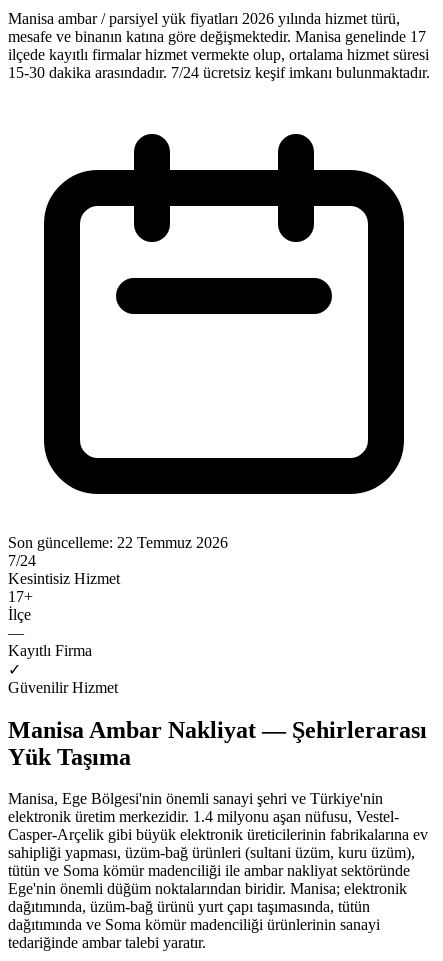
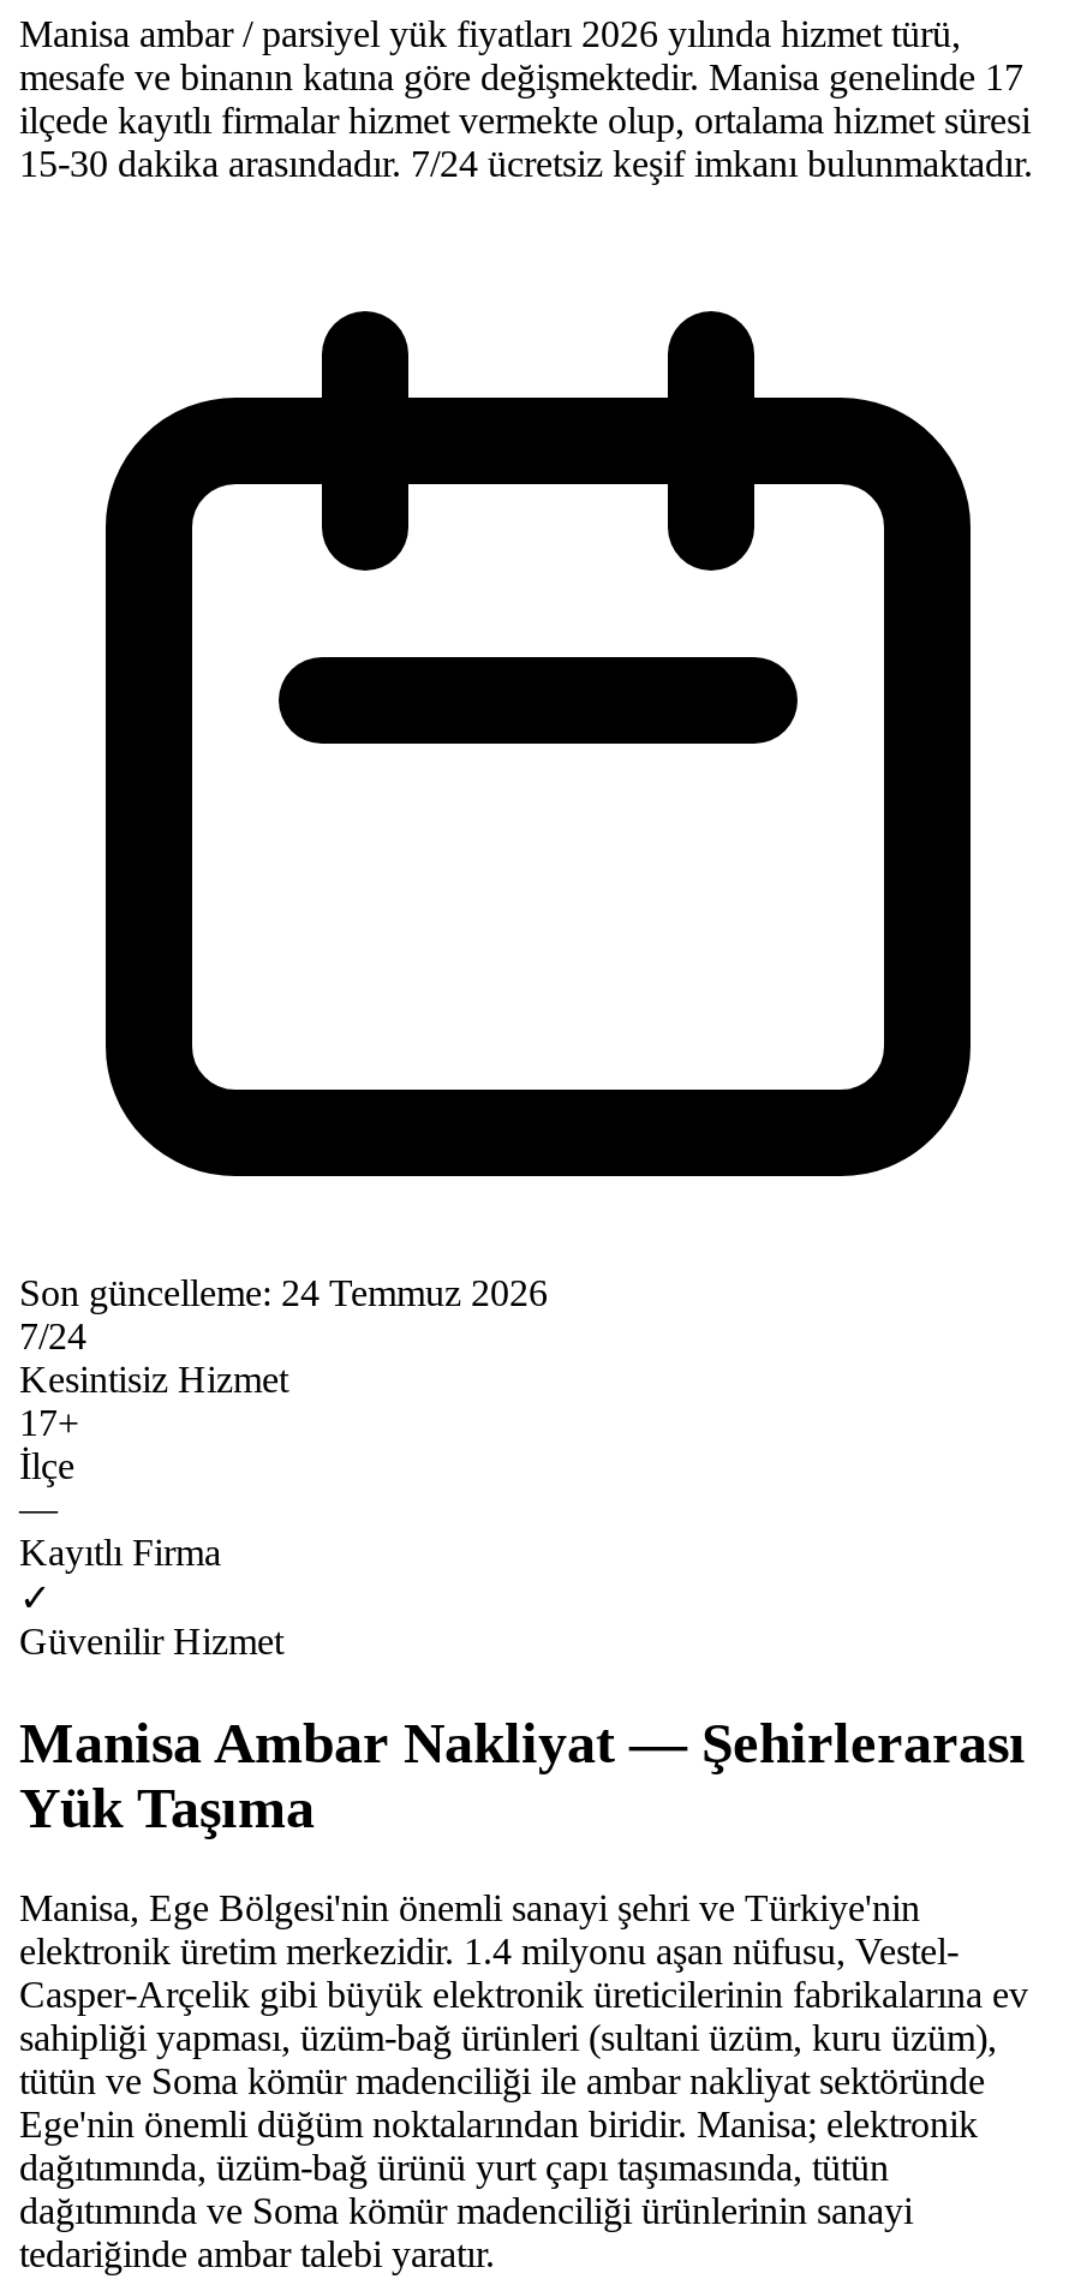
[8,534,228,551] Son güncelleme: 22 Temmuz 2026 -> [19,1271,548,1312] Son güncelleme: 24 Temmuz 2026

